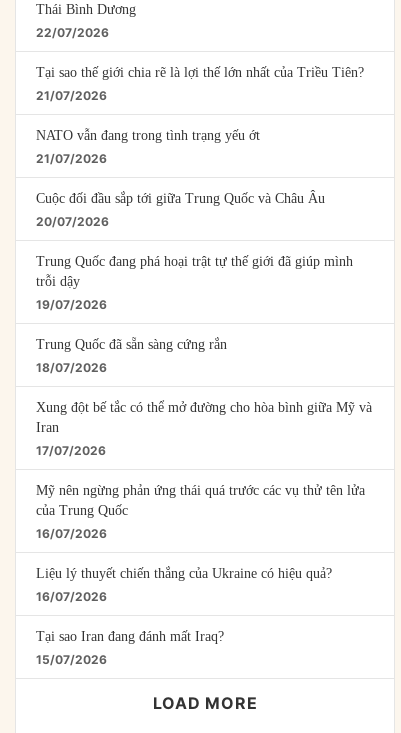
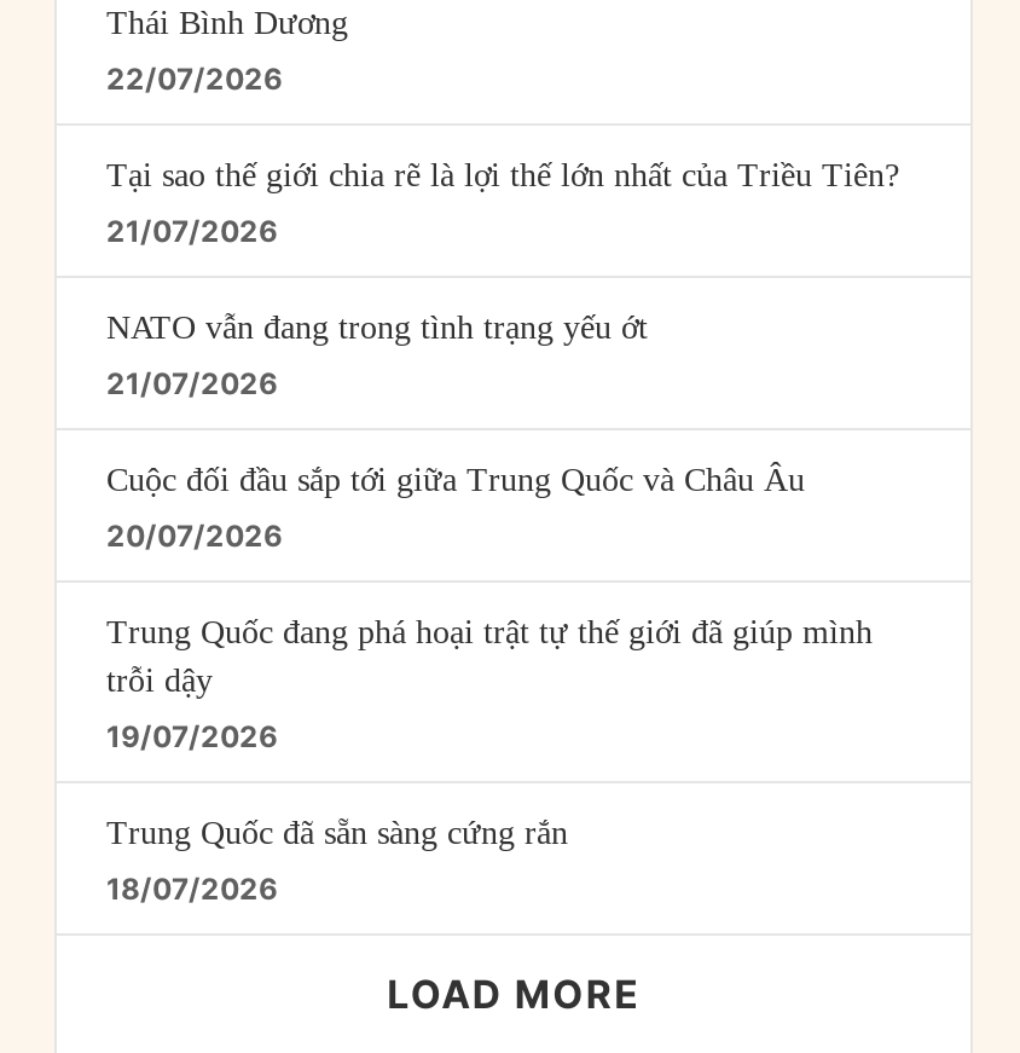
[36,400,372,667] Xung đột bế tắc có thể mở đường cho hòa bình giữa Mỹ và | Iran | 17/07/2026 | Mỹ nên ngừng phản ứng thái quá trước các vụ thử tên lửa | của Trung Quốc | 16/07/2026 | Liệu lý thuyết chiến thắng của Ukraine có hiệu quả? | 16/07/2026 | Tại sao Iran đang đánh mất Iraq? | 15/07/2026 -> none

